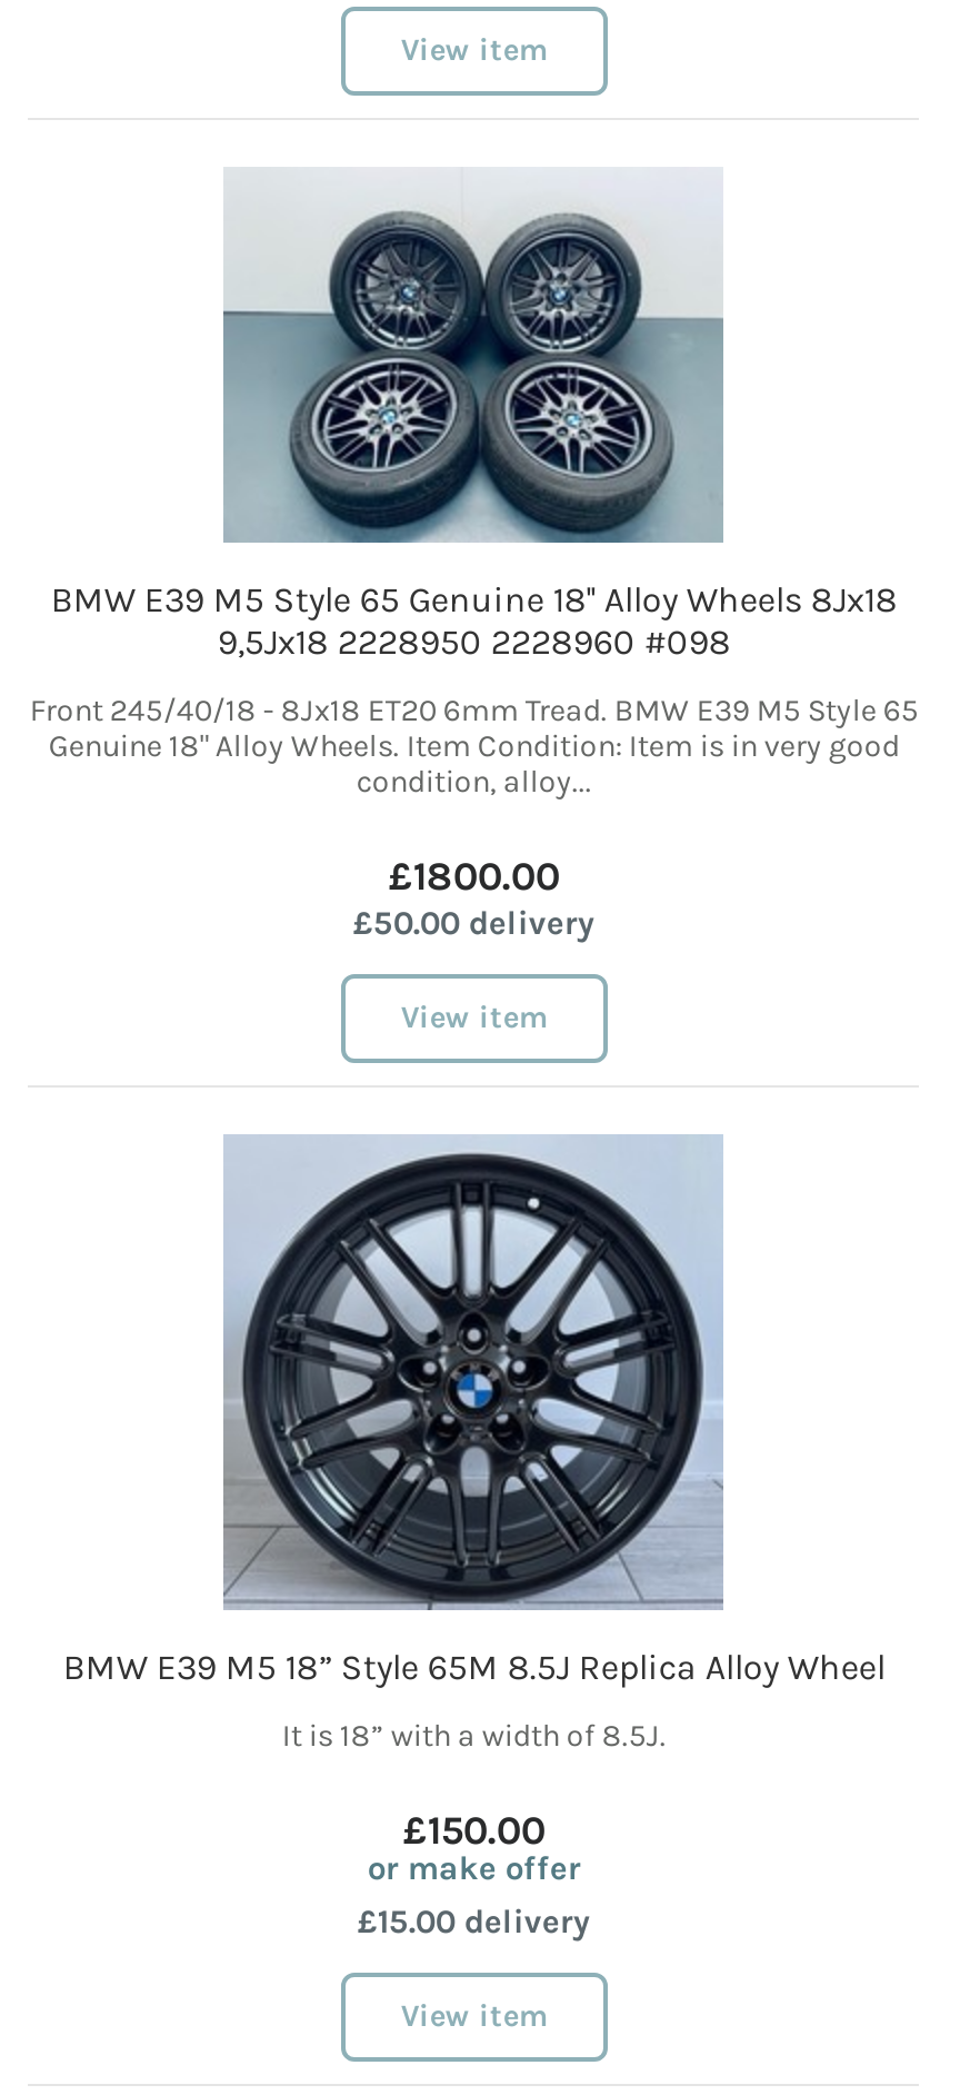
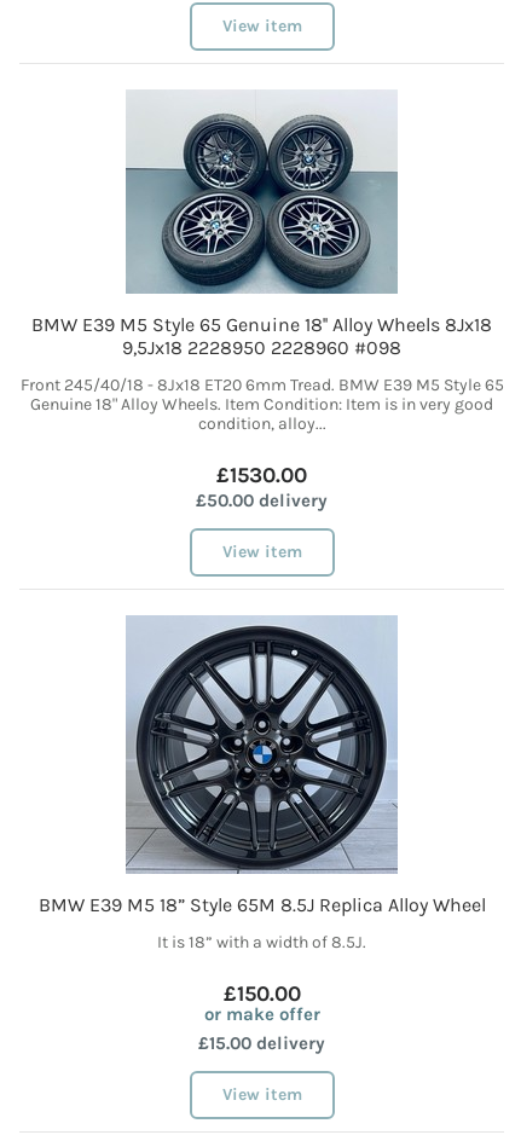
[389,852,560,901] £1800.00 -> [217,462,308,488] £1530.00

